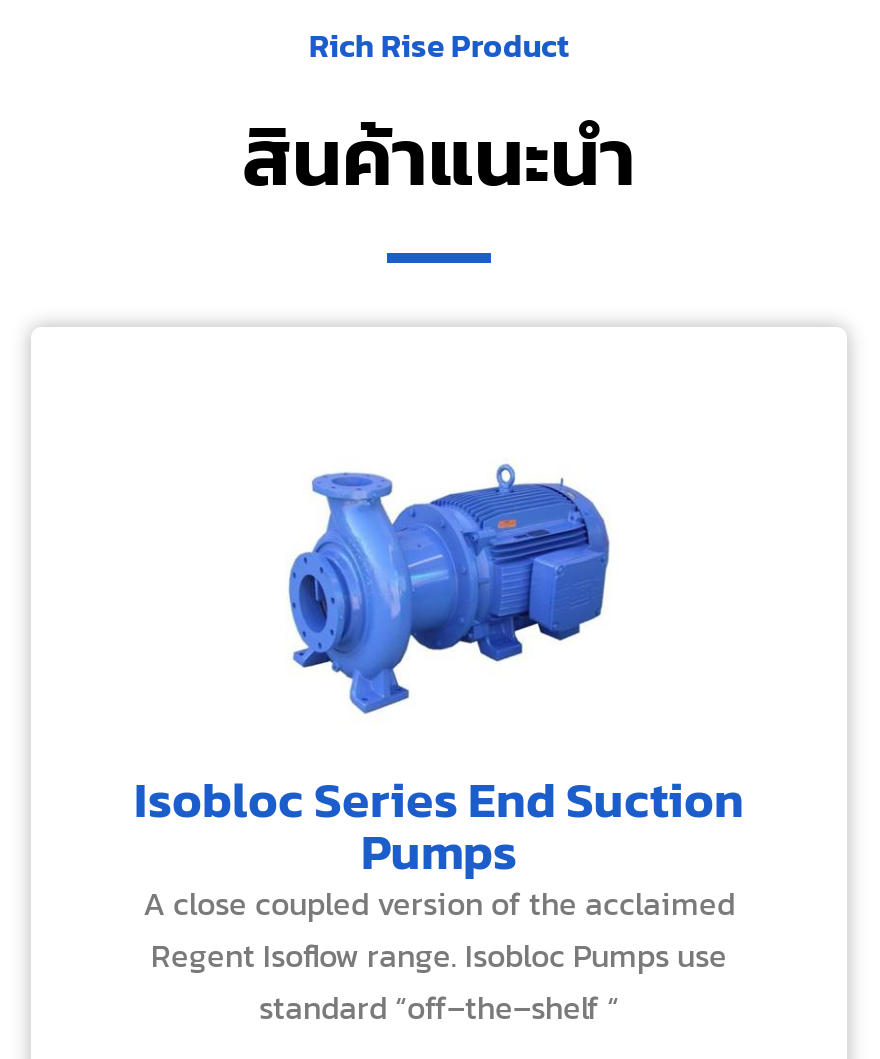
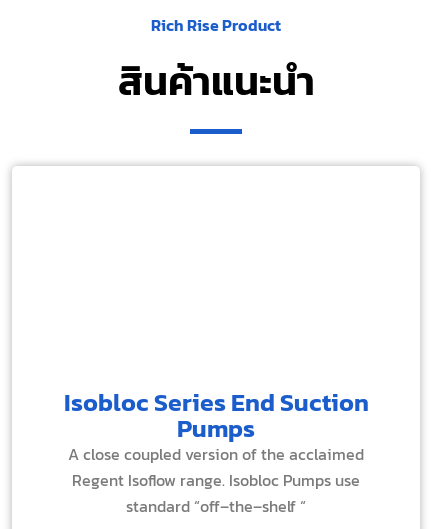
[287,463,611,715] [image] -> none

